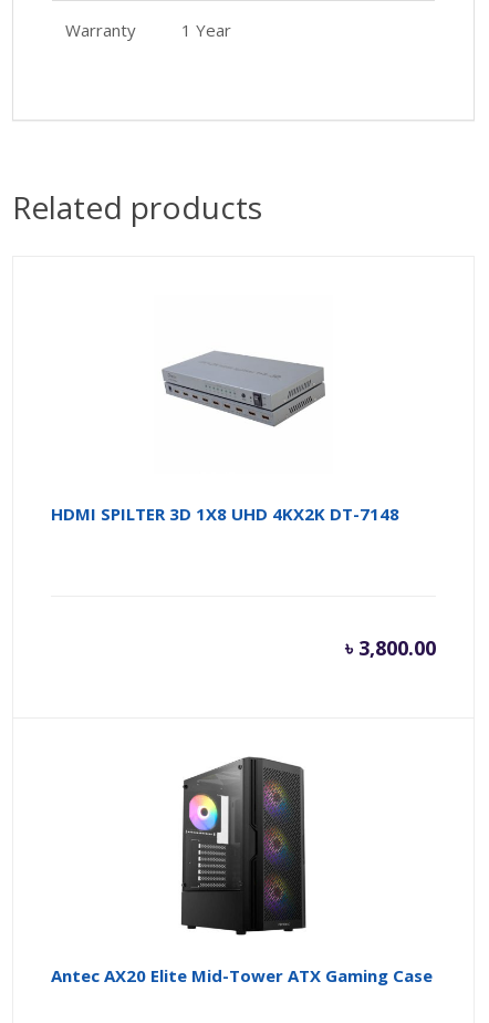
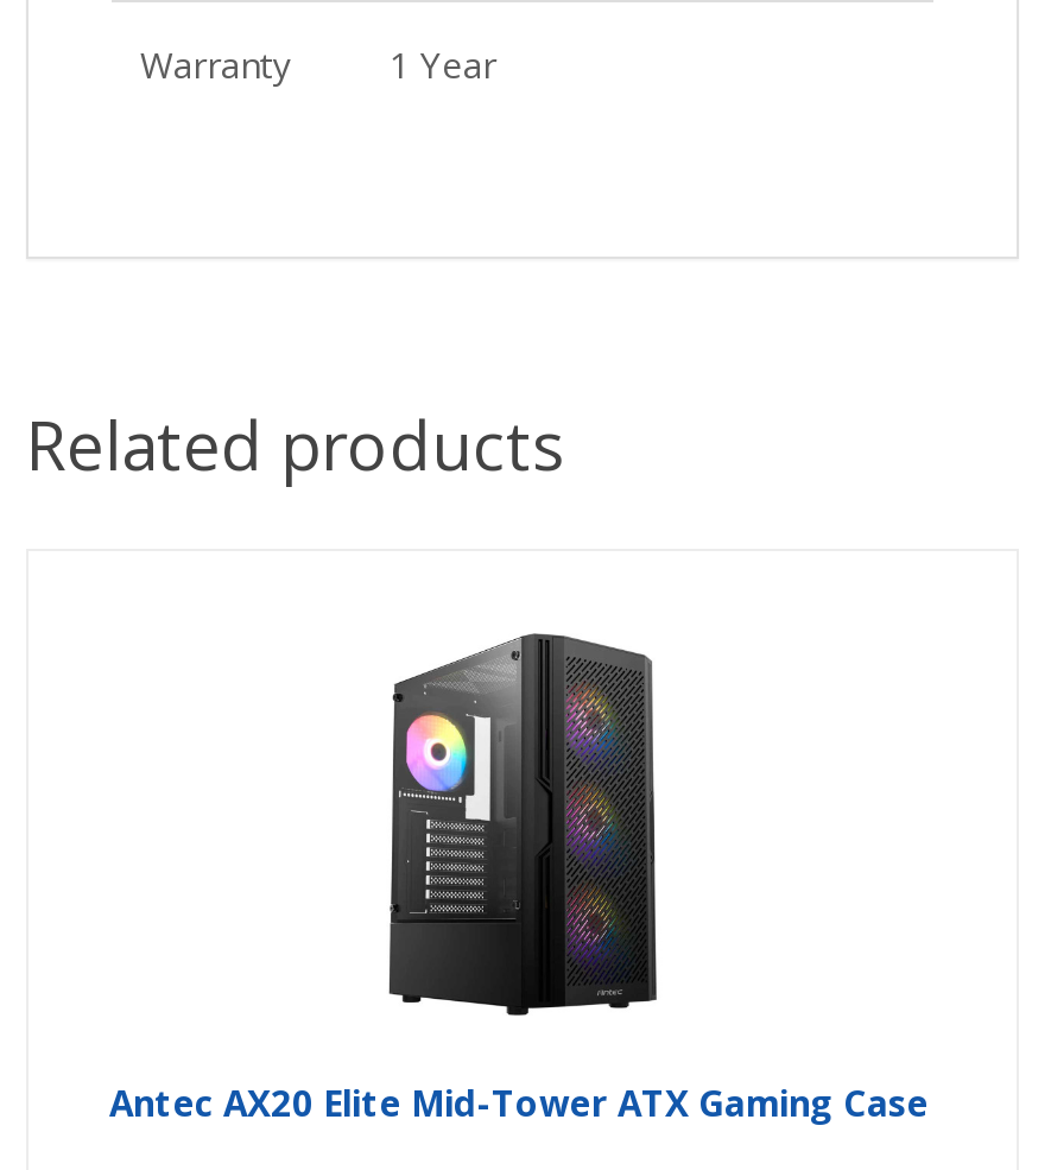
[162,351,325,427] [image] -> none
[51,503,399,525] HDMI SPILTER 3D 1X8 UHD 4KX2K DT-7148 -> none
[345,634,436,661] ৳ 3,800.00 -> none

